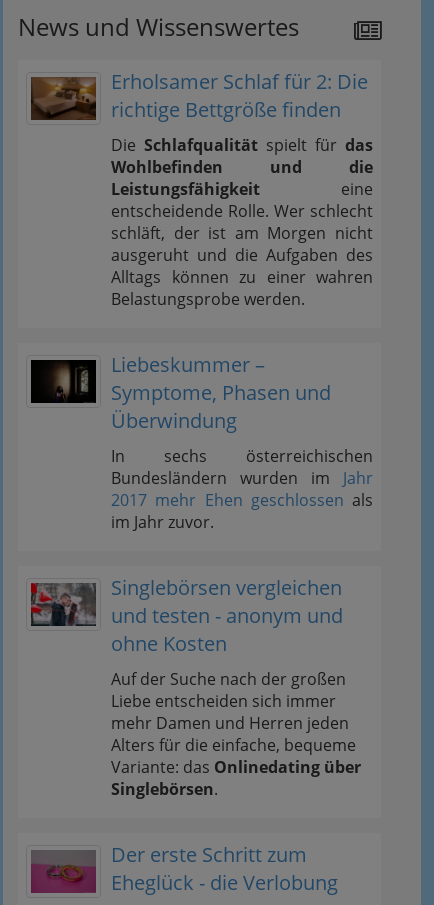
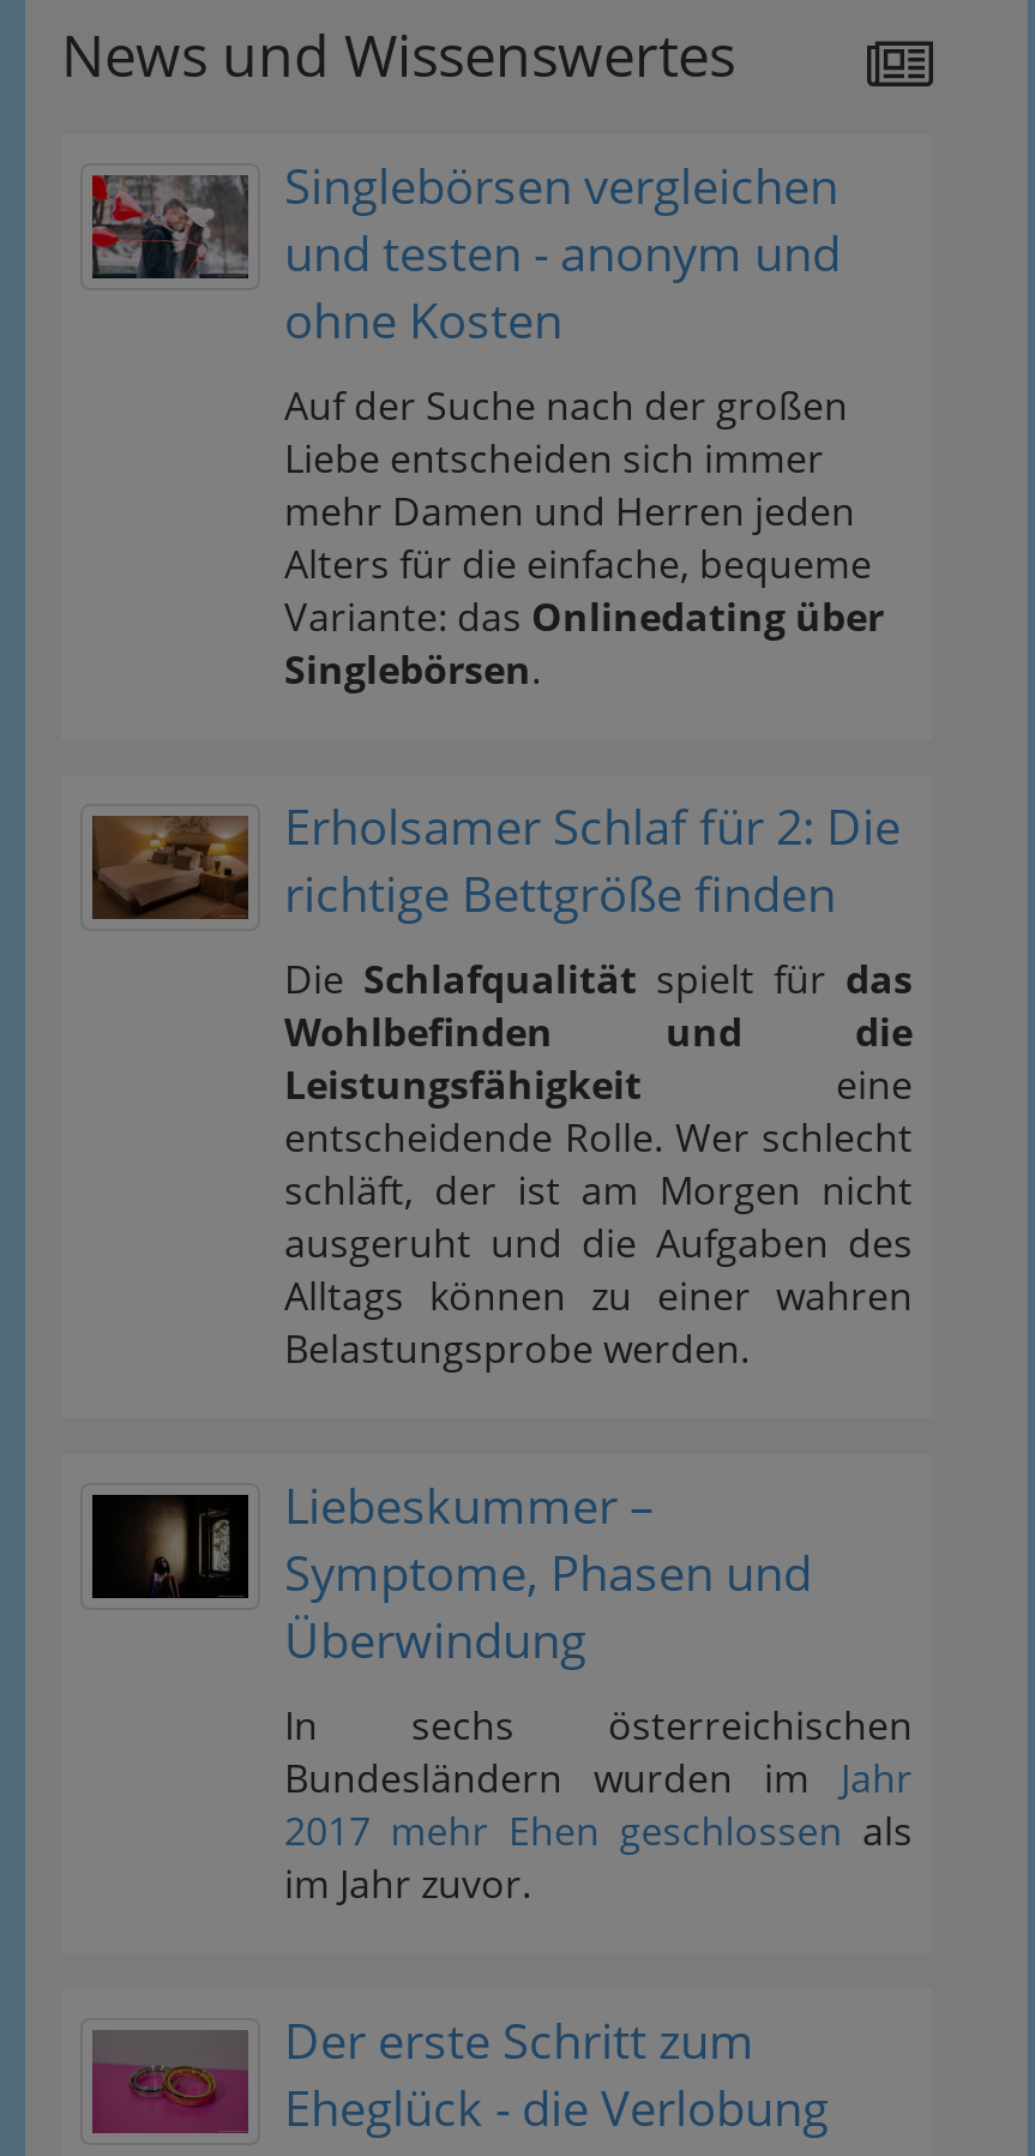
moved [30,68,373,533] -> [90,794,913,1910]: [image] | Erholsamer Schlaf für 2: Die | richtige Bettgröße finden | ... | 2017 mehr Ehen geschlossen als | im Jahr zuvor.
moved [30,574,361,800] -> [90,154,884,696]: [image] | Singlebörsen vergleichen | und testen - anonym und | ... | Variante: das Onlinedating über | Singlebörsen.

